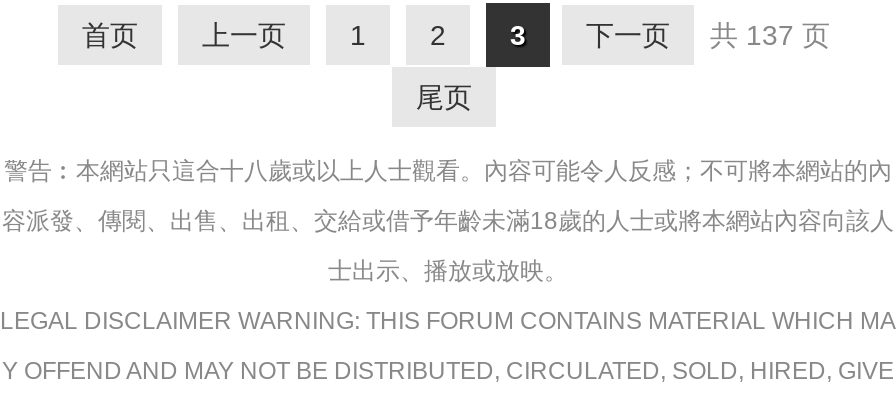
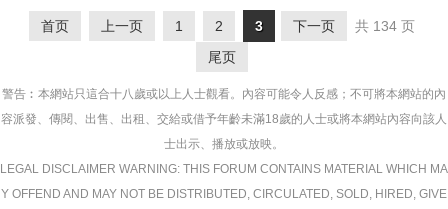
[82,19,838,51] 首页 上一页 1 2 3 下一页 共 137 页 -> [41,18,419,34] 首页 上一页 1 2 3 下一页 共 134 页

